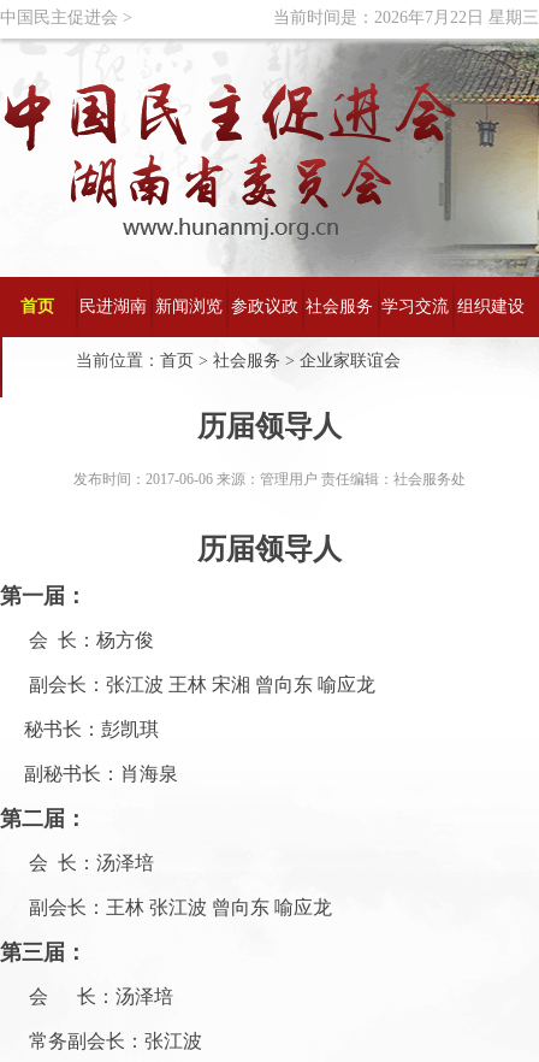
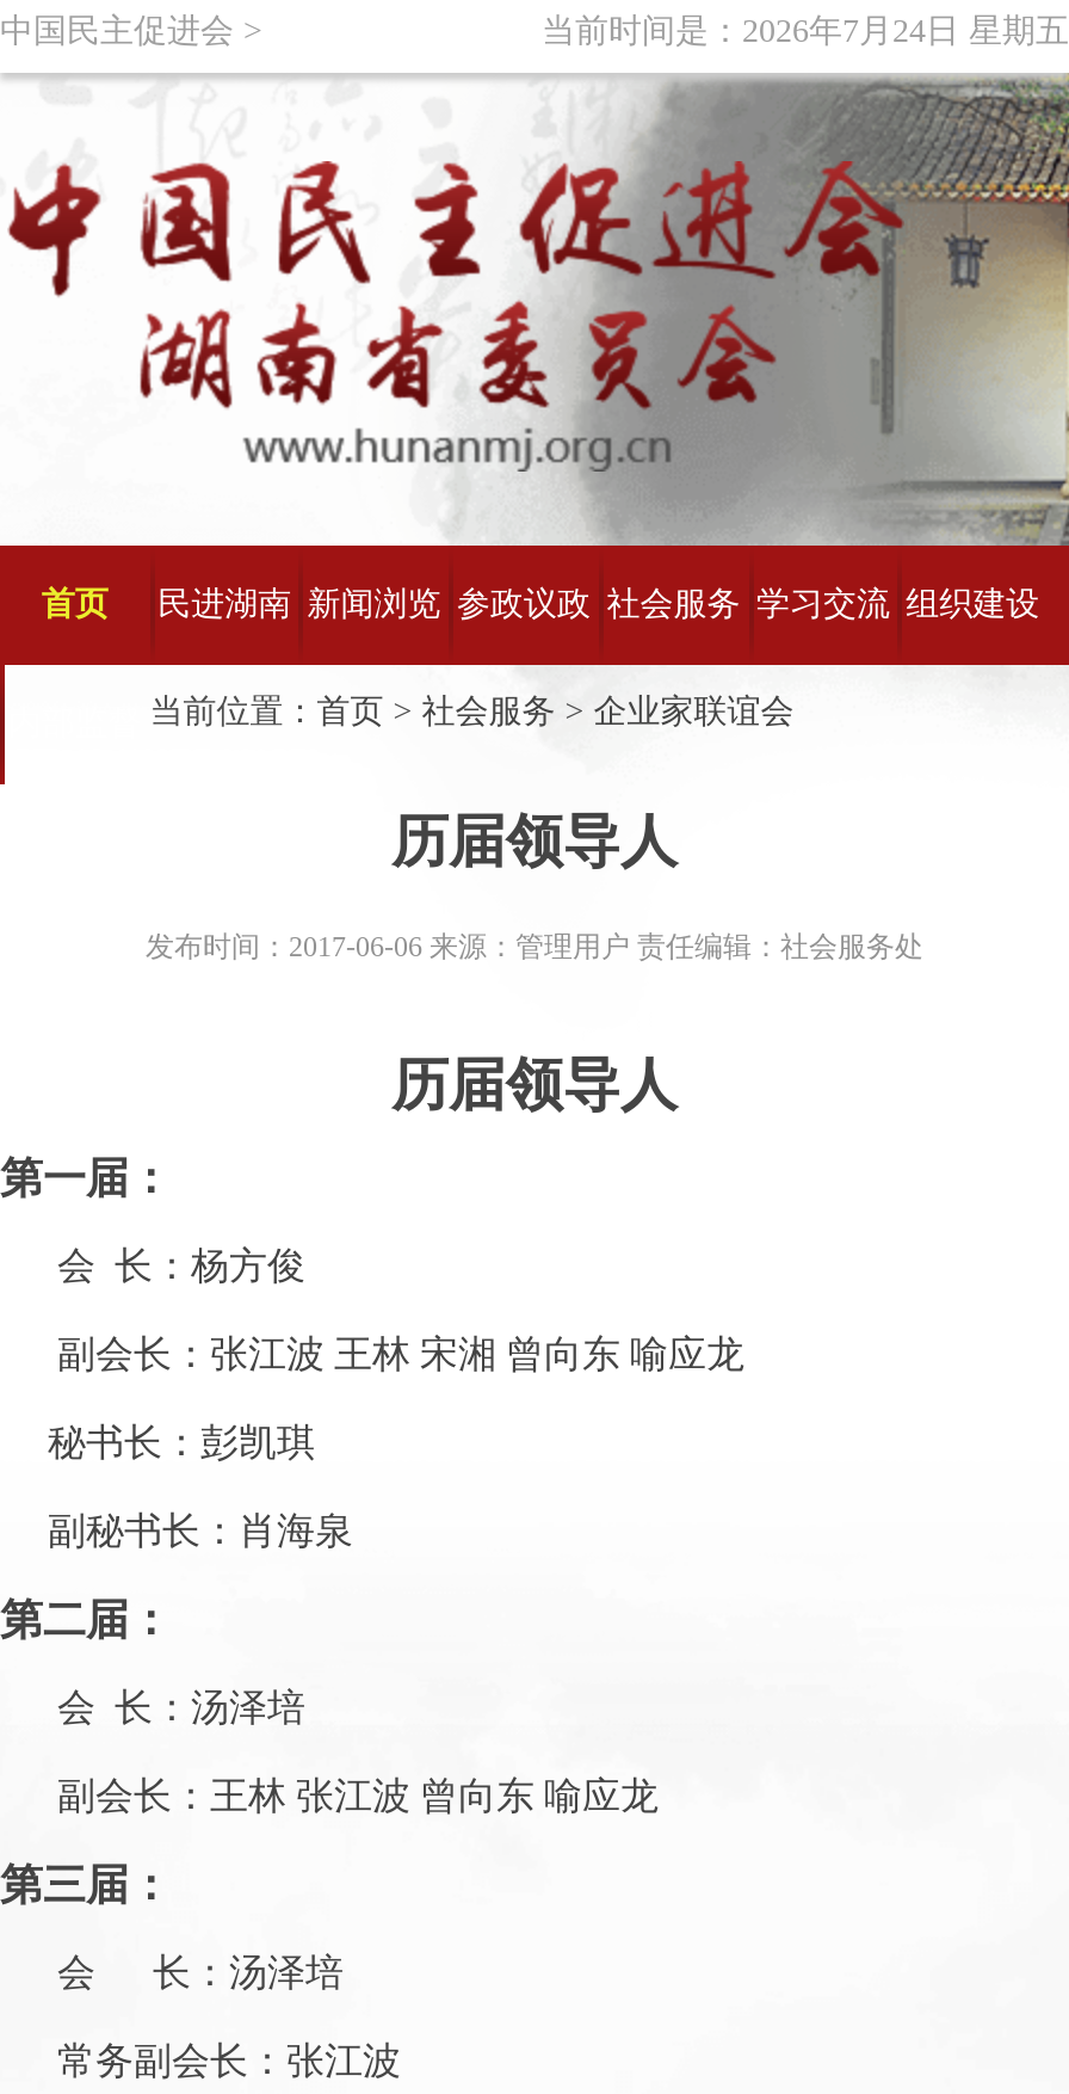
[273,8,539,26] 当前时间是：2026年7月22日 星期三 -> [542,13,1069,49] 当前时间是：2026年7月24日 星期五

